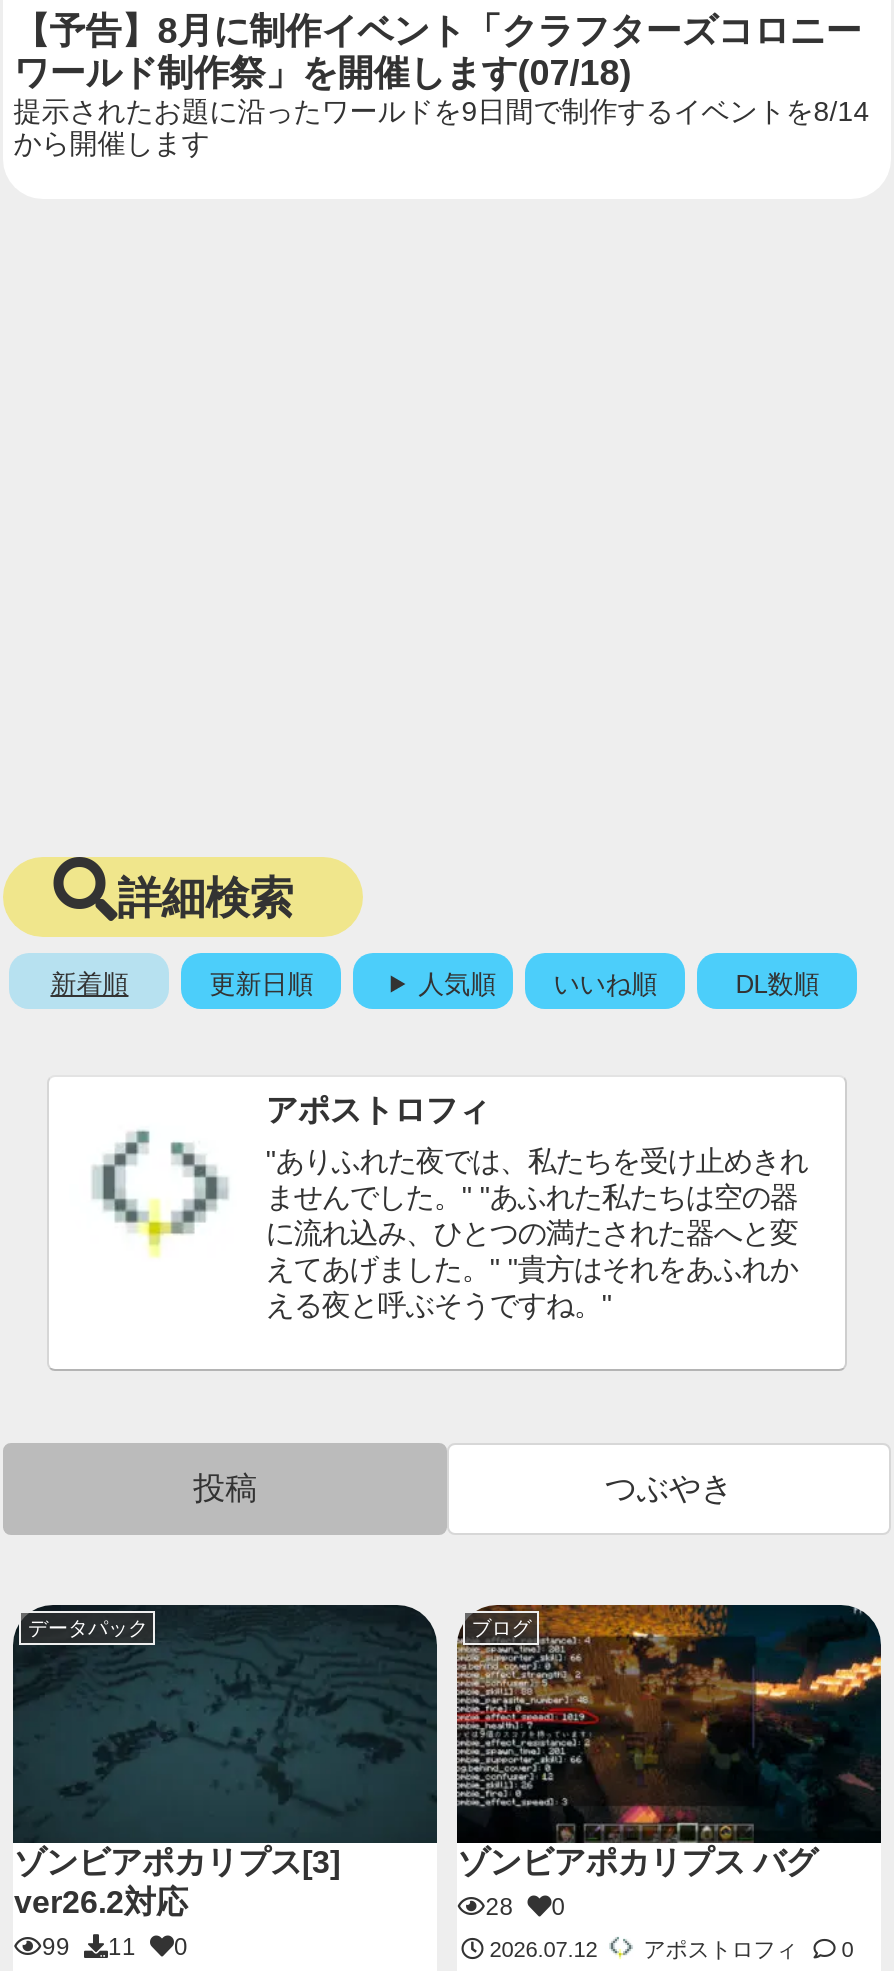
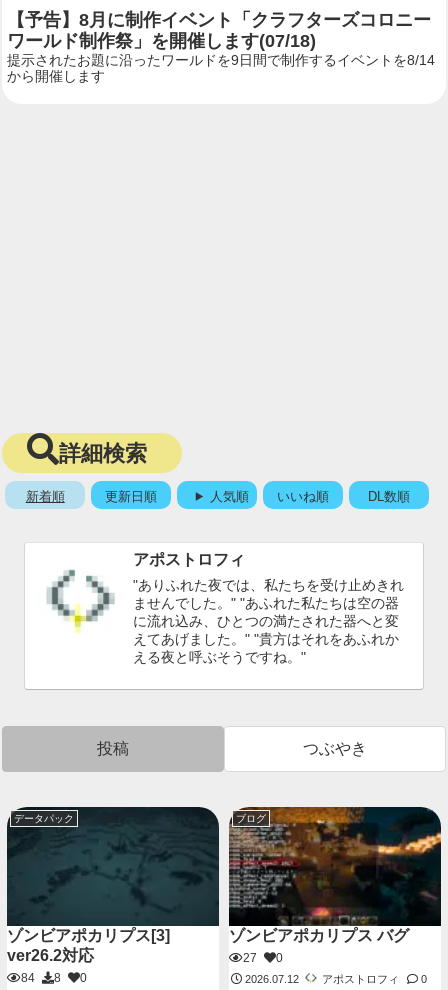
[485,1894,565,1922] 28 0 -> [243,951,283,965] 27 0
[42,1934,76,1962] 99 -> [21,971,38,985] 84
[108,1934,142,1962] 11 -> [54,971,64,985] 8

